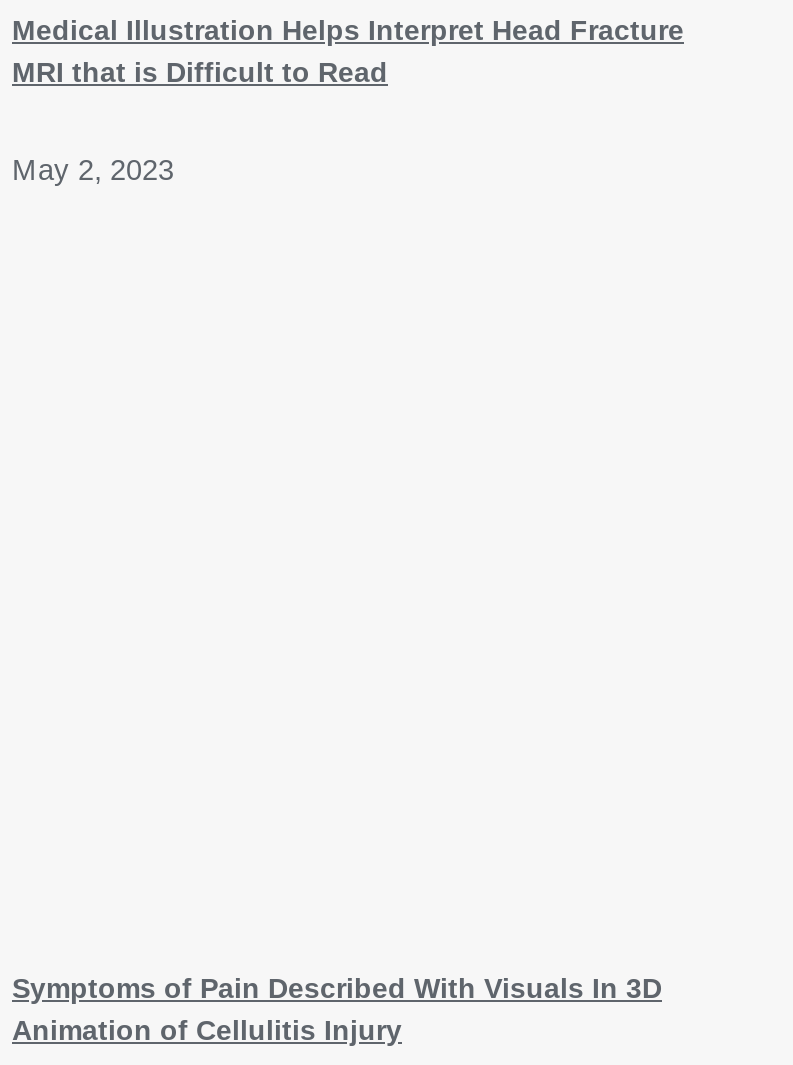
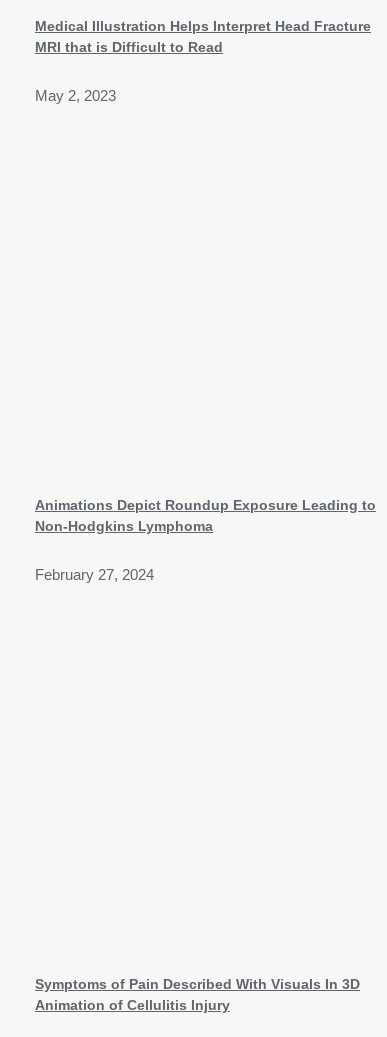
none -> [35,497,376,583] Animations Depict Roundup Exposure Leading to | Non-Hodgkins Lymphoma | February 27, 2024

